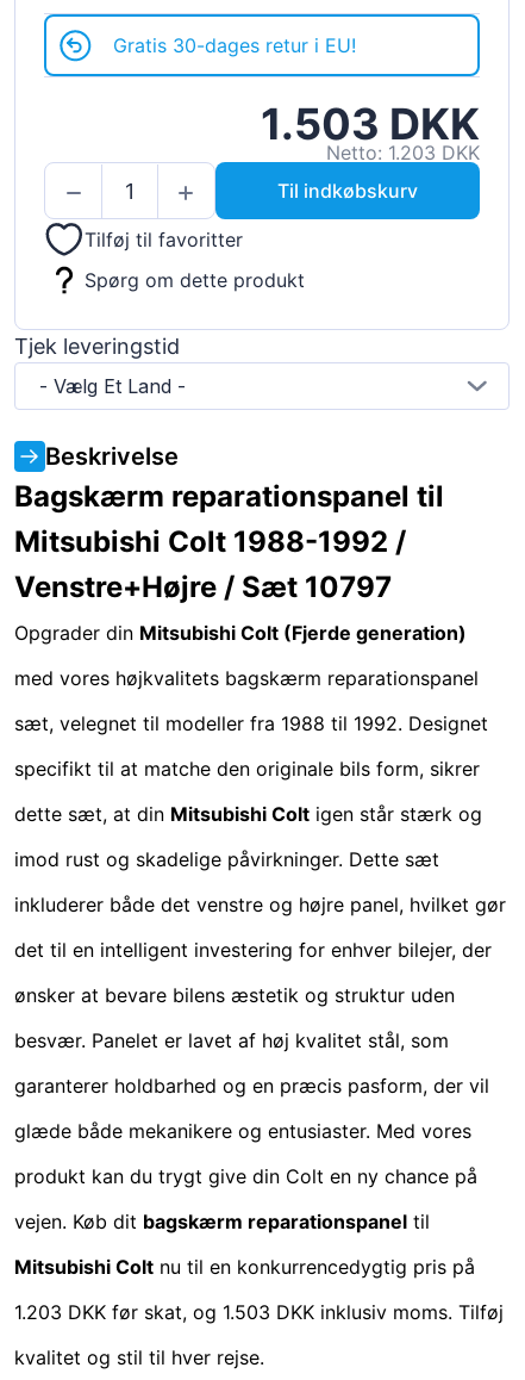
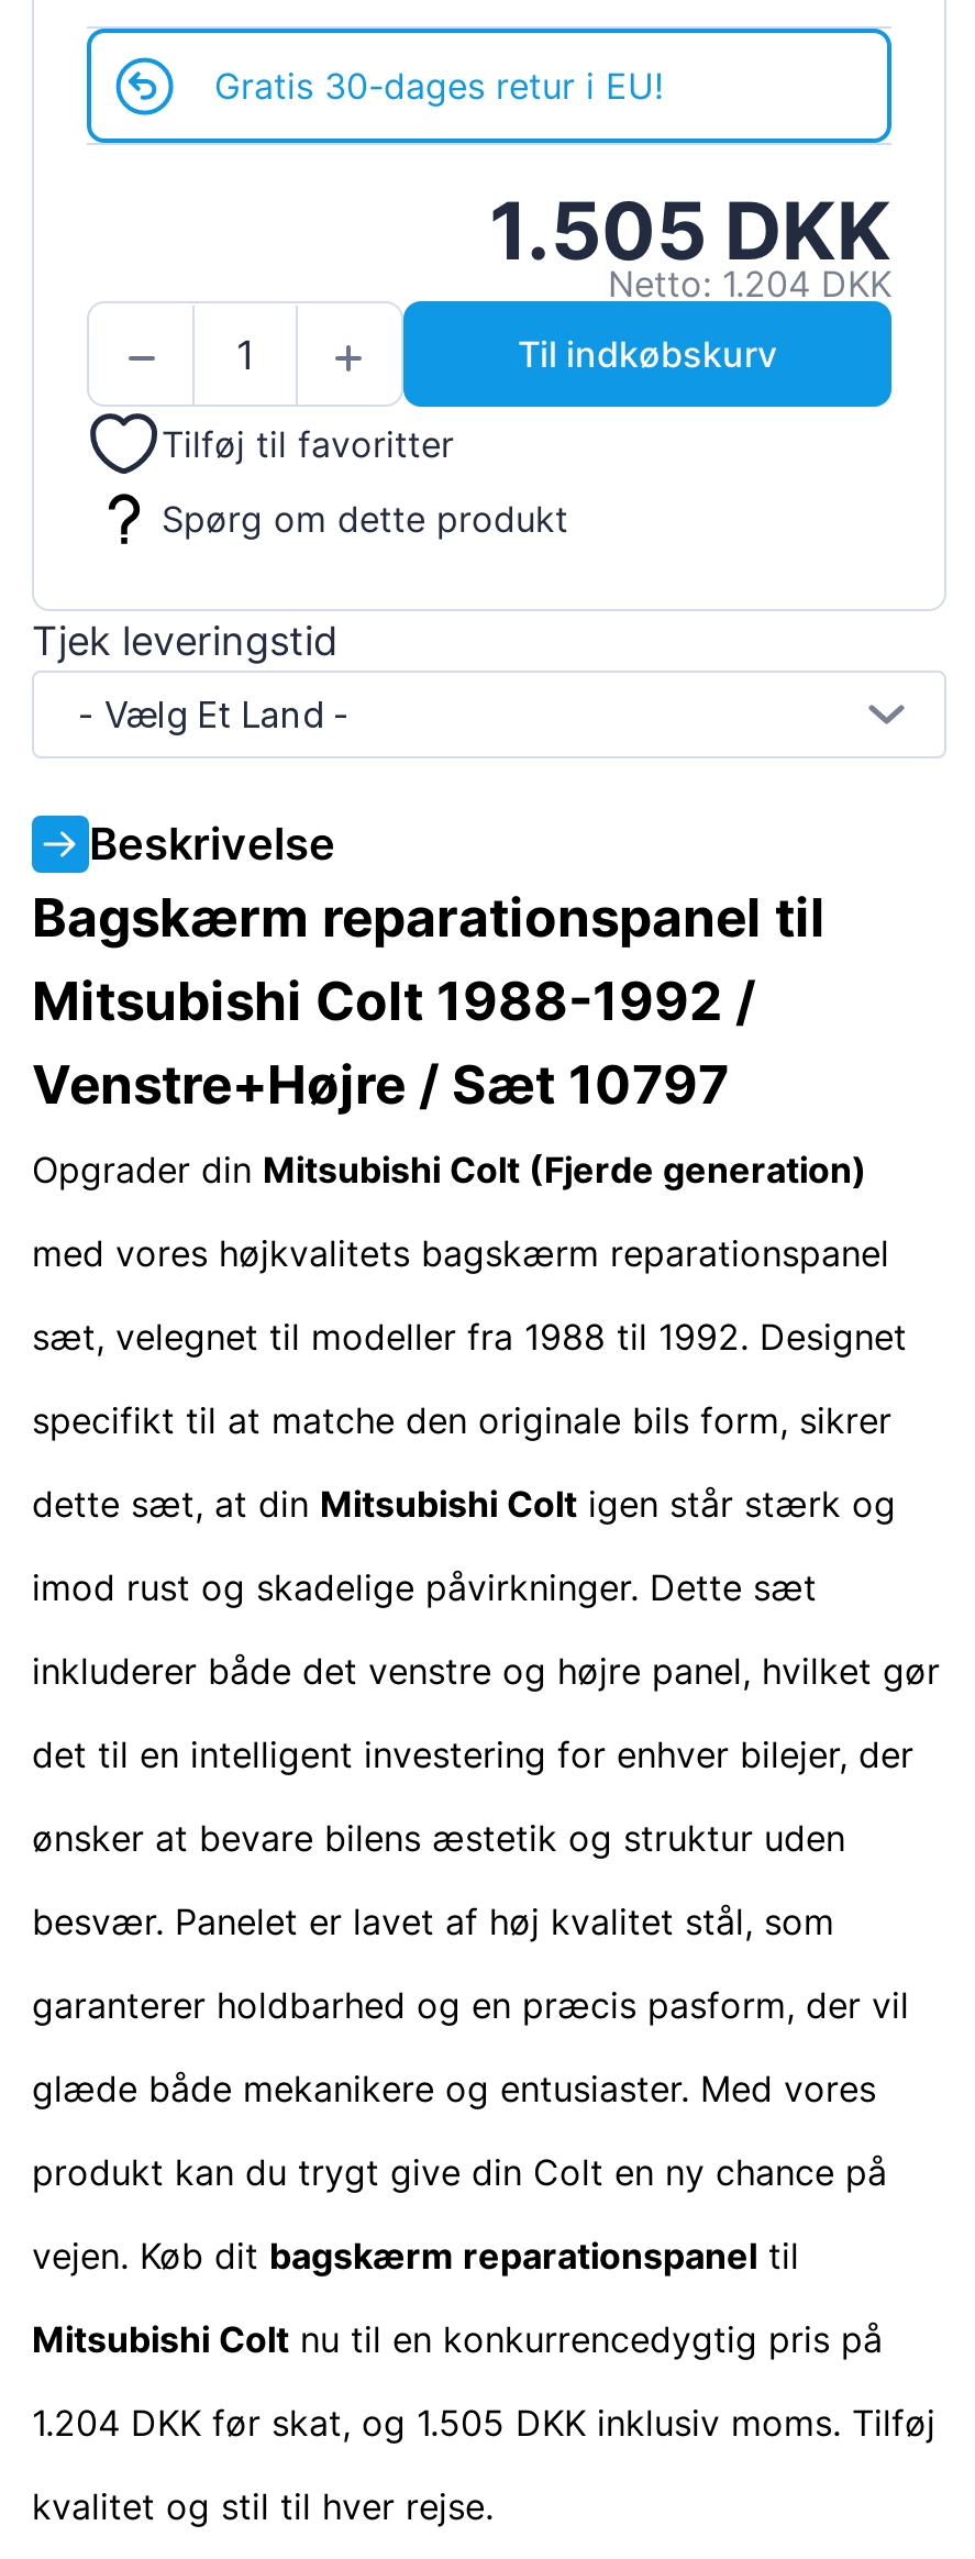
[261,98,480,151] 1.503 DKK -> [489,183,891,280] 1.505 DKK
[326,141,480,165] Netto: 1.203 DKK -> [608,262,891,306] Netto: 1.204 DKK
[14,1300,504,1324] 1.203 DKK før skat, og 1.503 DKK inklusiv moms. Tilføj -> [32,2400,935,2444] 1.204 DKK før skat, og 1.505 DKK inklusiv moms. Tilføj

